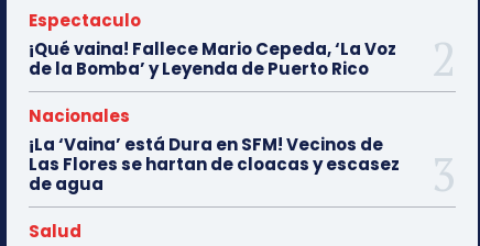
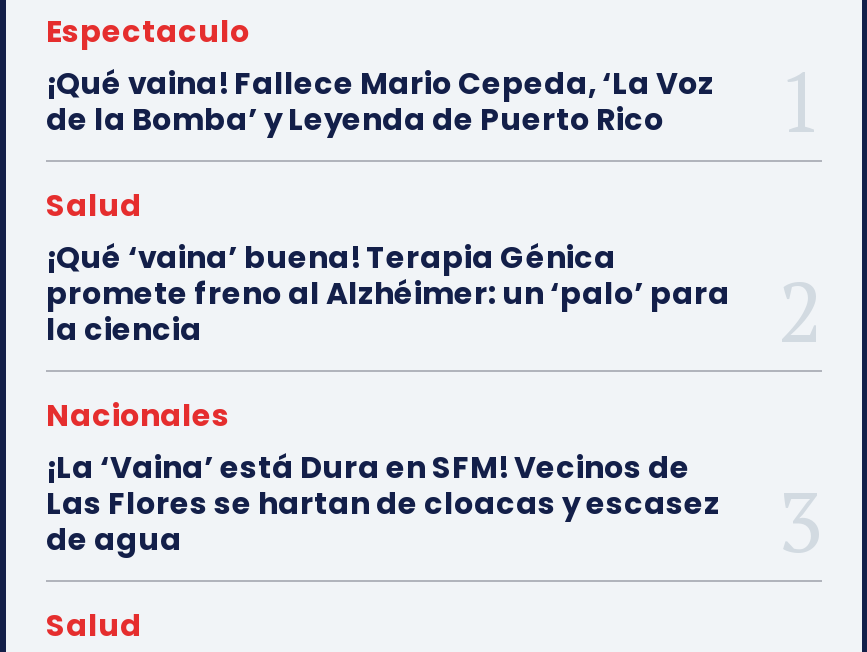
none -> [46,184,730,350] Salud | ¡Qué ‘vaina’ buena! Terapia Génica | promete freno al Alzhéimer: un ‘palo’ para | la ciencia

